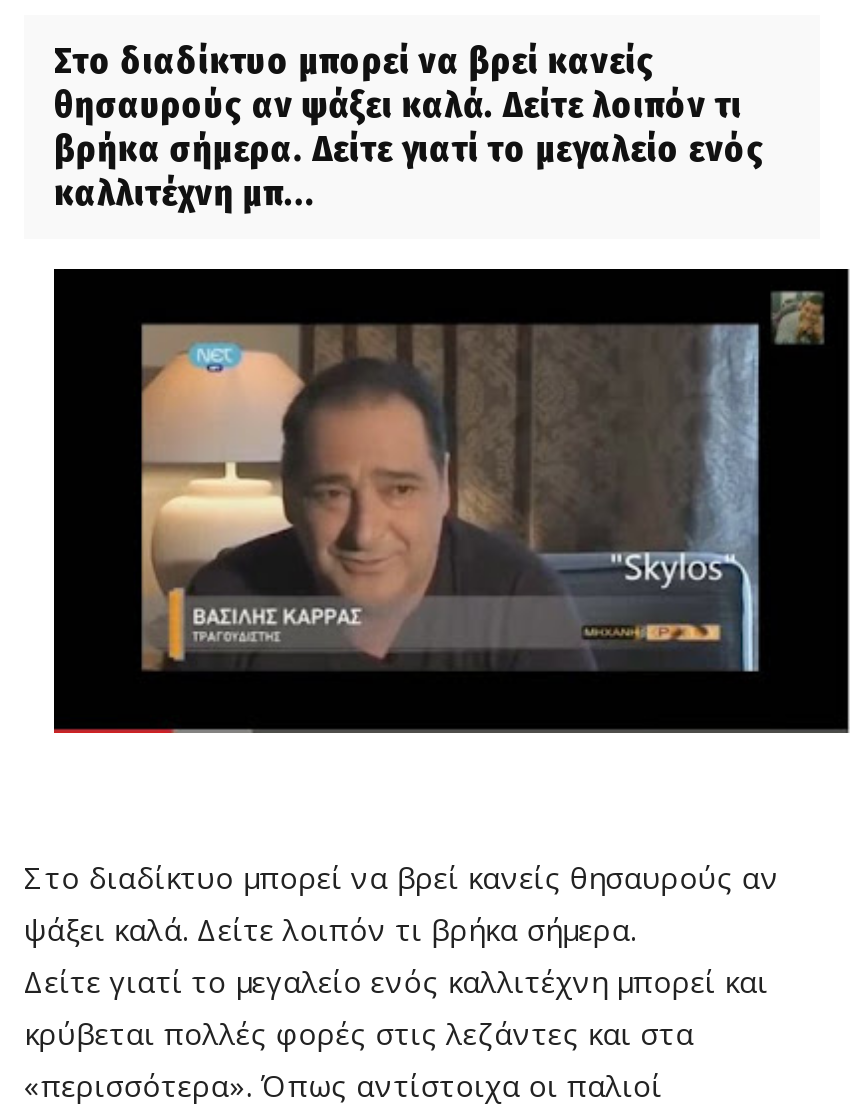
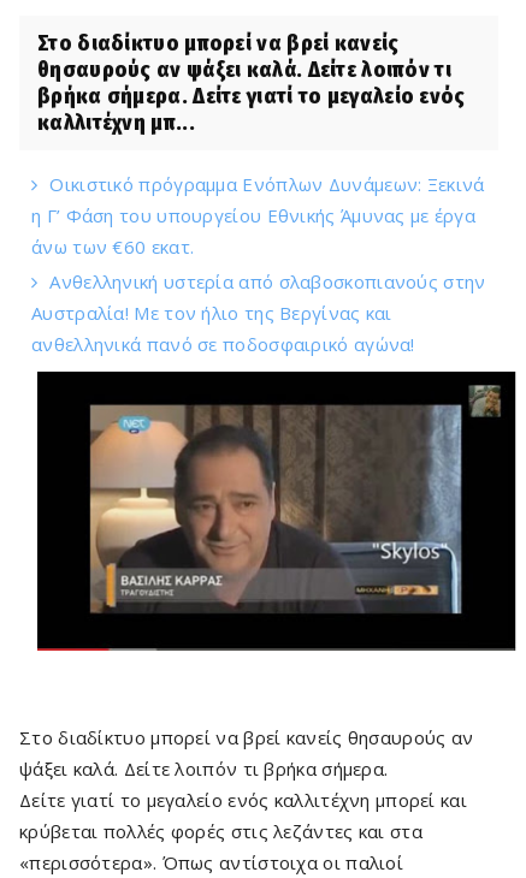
none -> [31,172,486,356] Οικιστικό πρόγραμμα Ενόπλων Δυνάμεων: Ξεκινά | η Γ’ Φάση του υπουργείου Εθνικής Άμυνας με έργα | άνω των €60 εκατ. | Ανθελληνική υστερία από σλαβοσκοπιανούς στην | Αυστραλία! Με τον ήλιο της Βεργίνας και | ανθελληνικά πανό σε ποδοσφαιρικό αγώνα!

